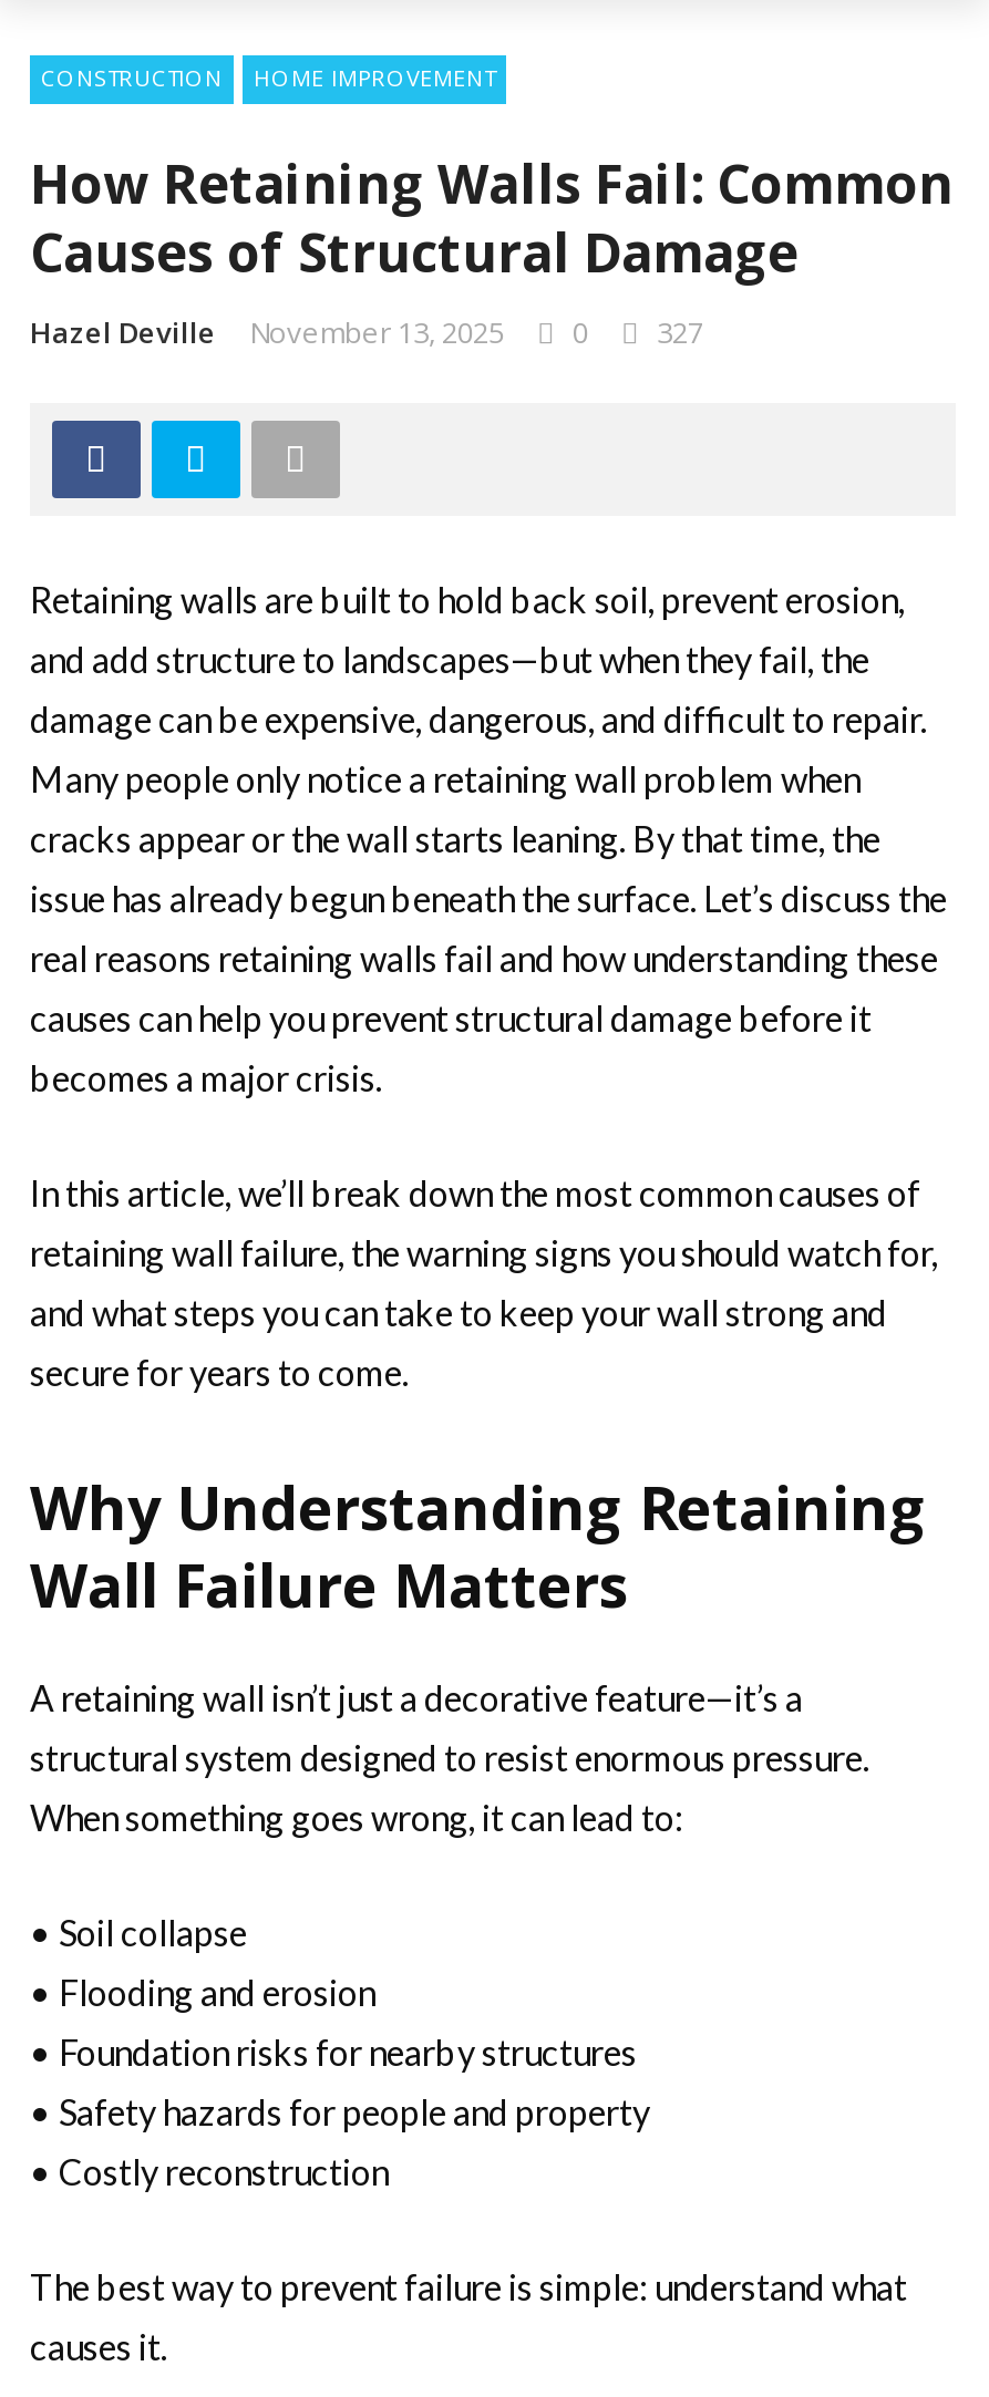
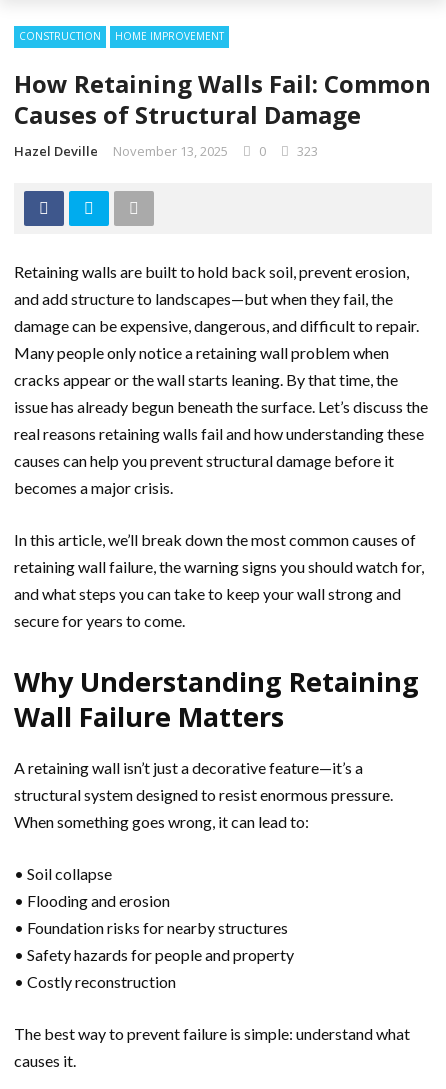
[30,312,703,352] Hazel Deville November 13, 2025 0 327 -> [14,142,318,160] Hazel Deville November 13, 2025 0 323

